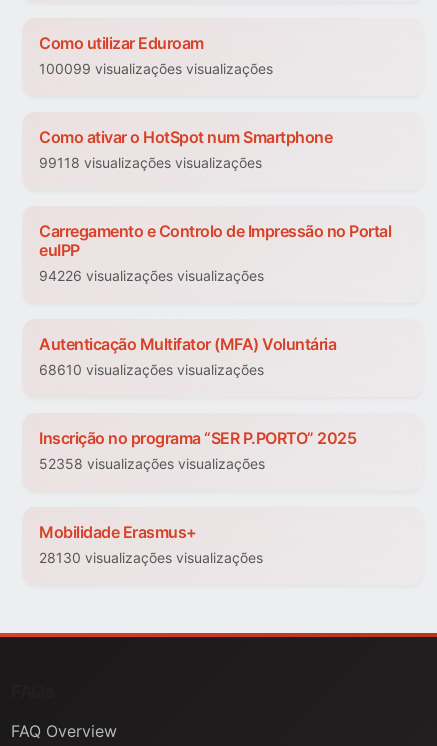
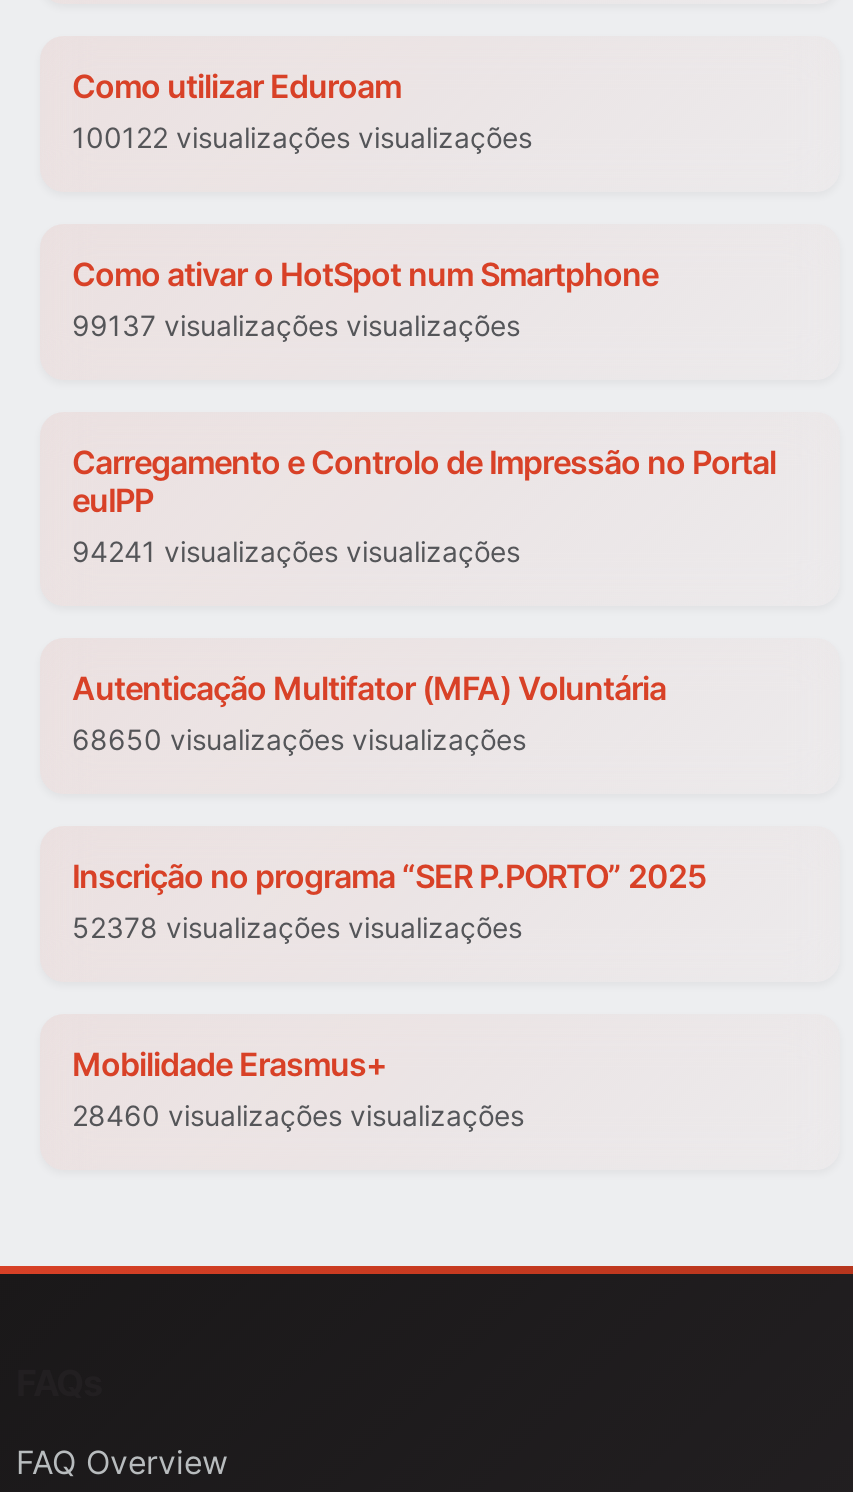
[39,60,273,77] 100099 visualizações visualizações -> [72,121,532,155] 100122 visualizações visualizações
[39,154,262,171] 99118 visualizações visualizações -> [72,309,520,343] 99137 visualizações visualizações
[39,267,264,284] 94226 visualizações visualizações -> [72,535,520,569] 94241 visualizações visualizações
[39,361,264,378] 68610 visualizações visualizações -> [72,723,526,757] 68650 visualizações visualizações
[39,455,265,472] 52358 visualizações visualizações -> [72,911,522,945] 52378 visualizações visualizações
[39,549,263,566] 28130 visualizações visualizações -> [72,1099,524,1133] 28460 visualizações visualizações

